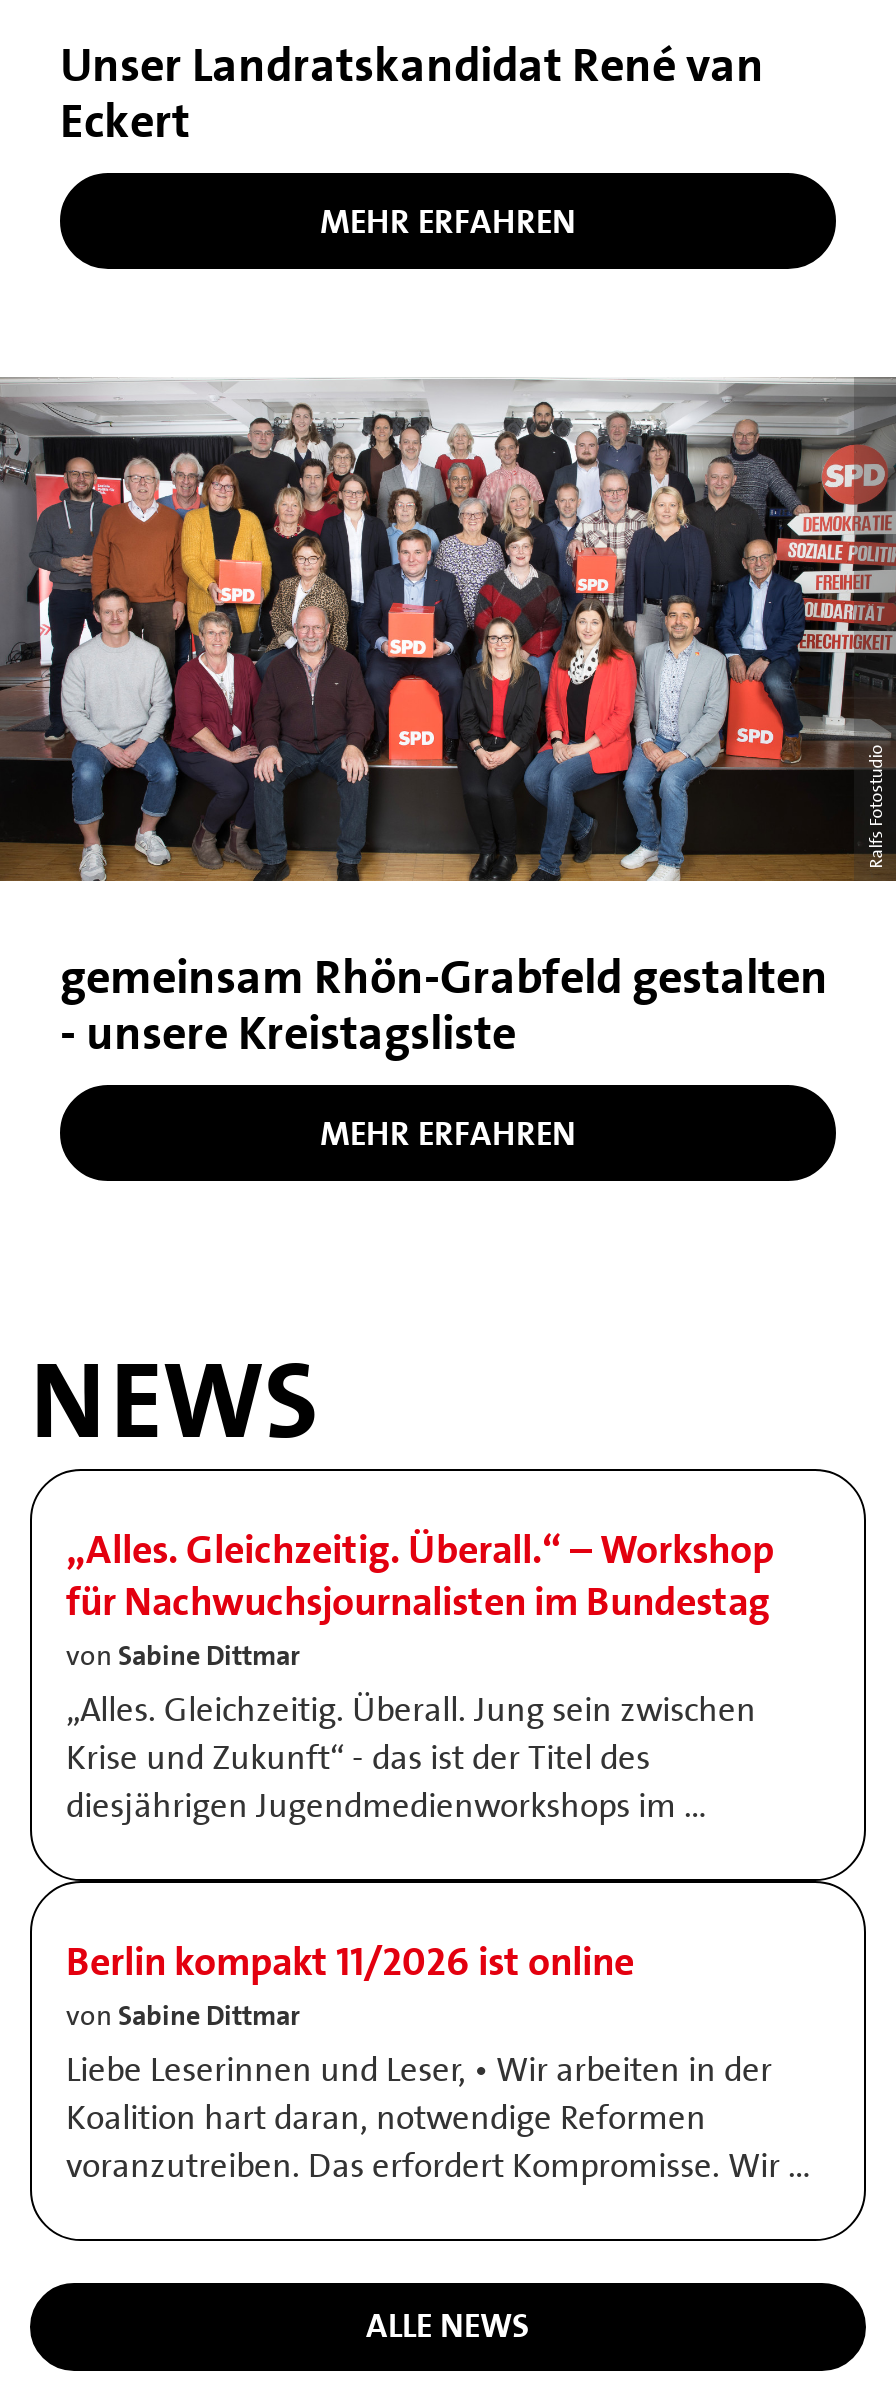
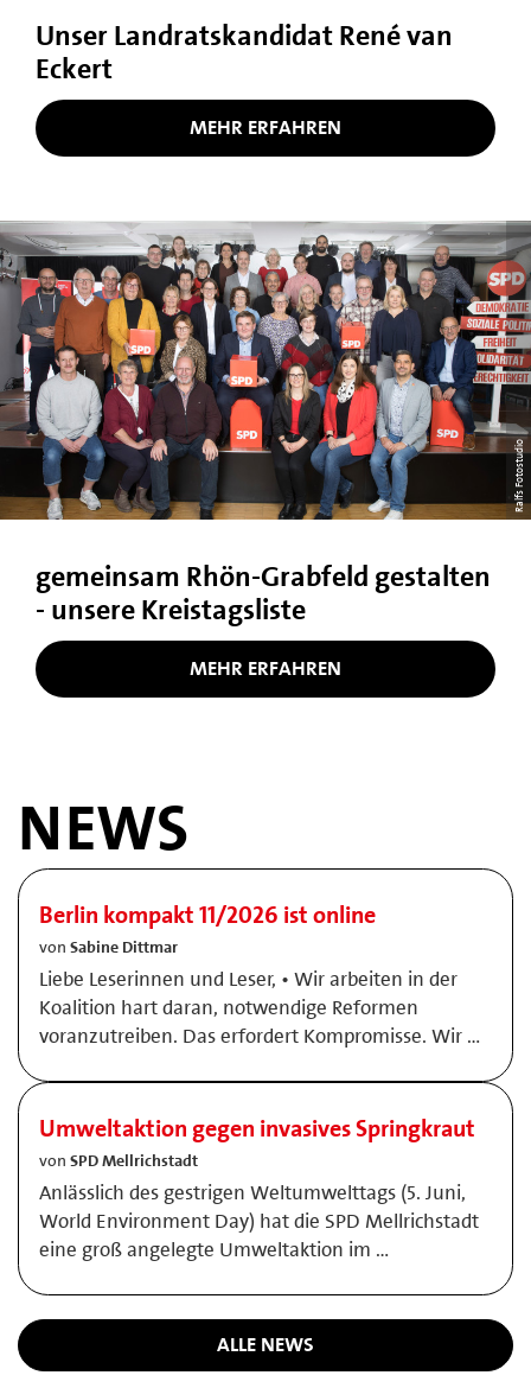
[66,1523,774,1827] „Alles. Gleichzeitig. Überall.“ – Workshop | für Nachwuchsjournalisten im Bundestag | von Sabine Dittmar | „Alles. Gleichzeitig. Überall. Jung sein zwischen | Krise und Zukunft“ - das ist der Titel des | diesjährigen Jugendmedienworkshops im … -> none
moved [66,1935,810,2187] -> [39,899,480,1049]: Berlin kompakt 11/2026 ist online | von Sabine Dittmar | Liebe Leserinnen und Leser, • Wir arbeiten in der | Koalition hart daran, notwendige Reformen | voranzutreiben. Das erfordert Kompromisse. Wir …
none -> [39,1113,479,1262] Umweltaktion gegen invasives Springkraut | von SPD Mellrichstadt | Anlässlich des gestrigen Weltumwelttags (5. Juni, | World Environment Day) hat die SPD Mellrichstadt | eine groß angelegte Umweltaktion im …

